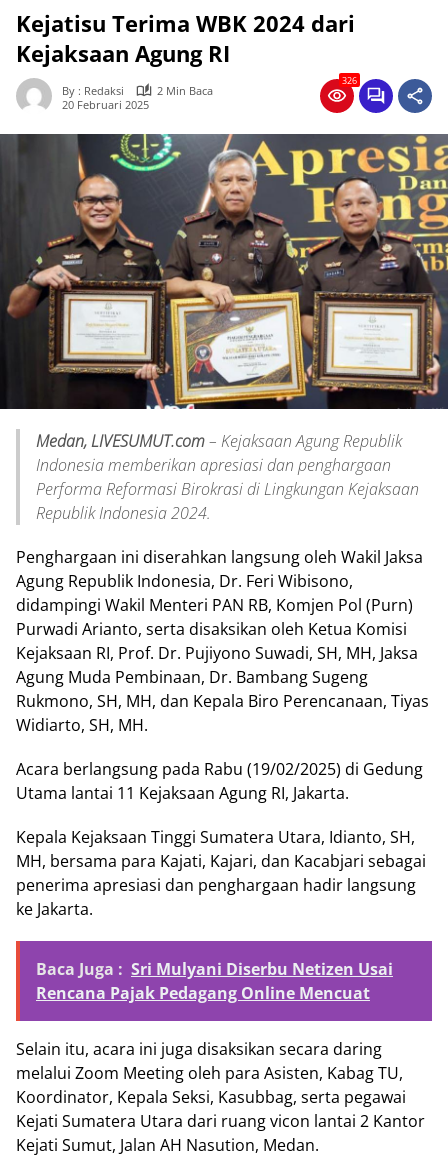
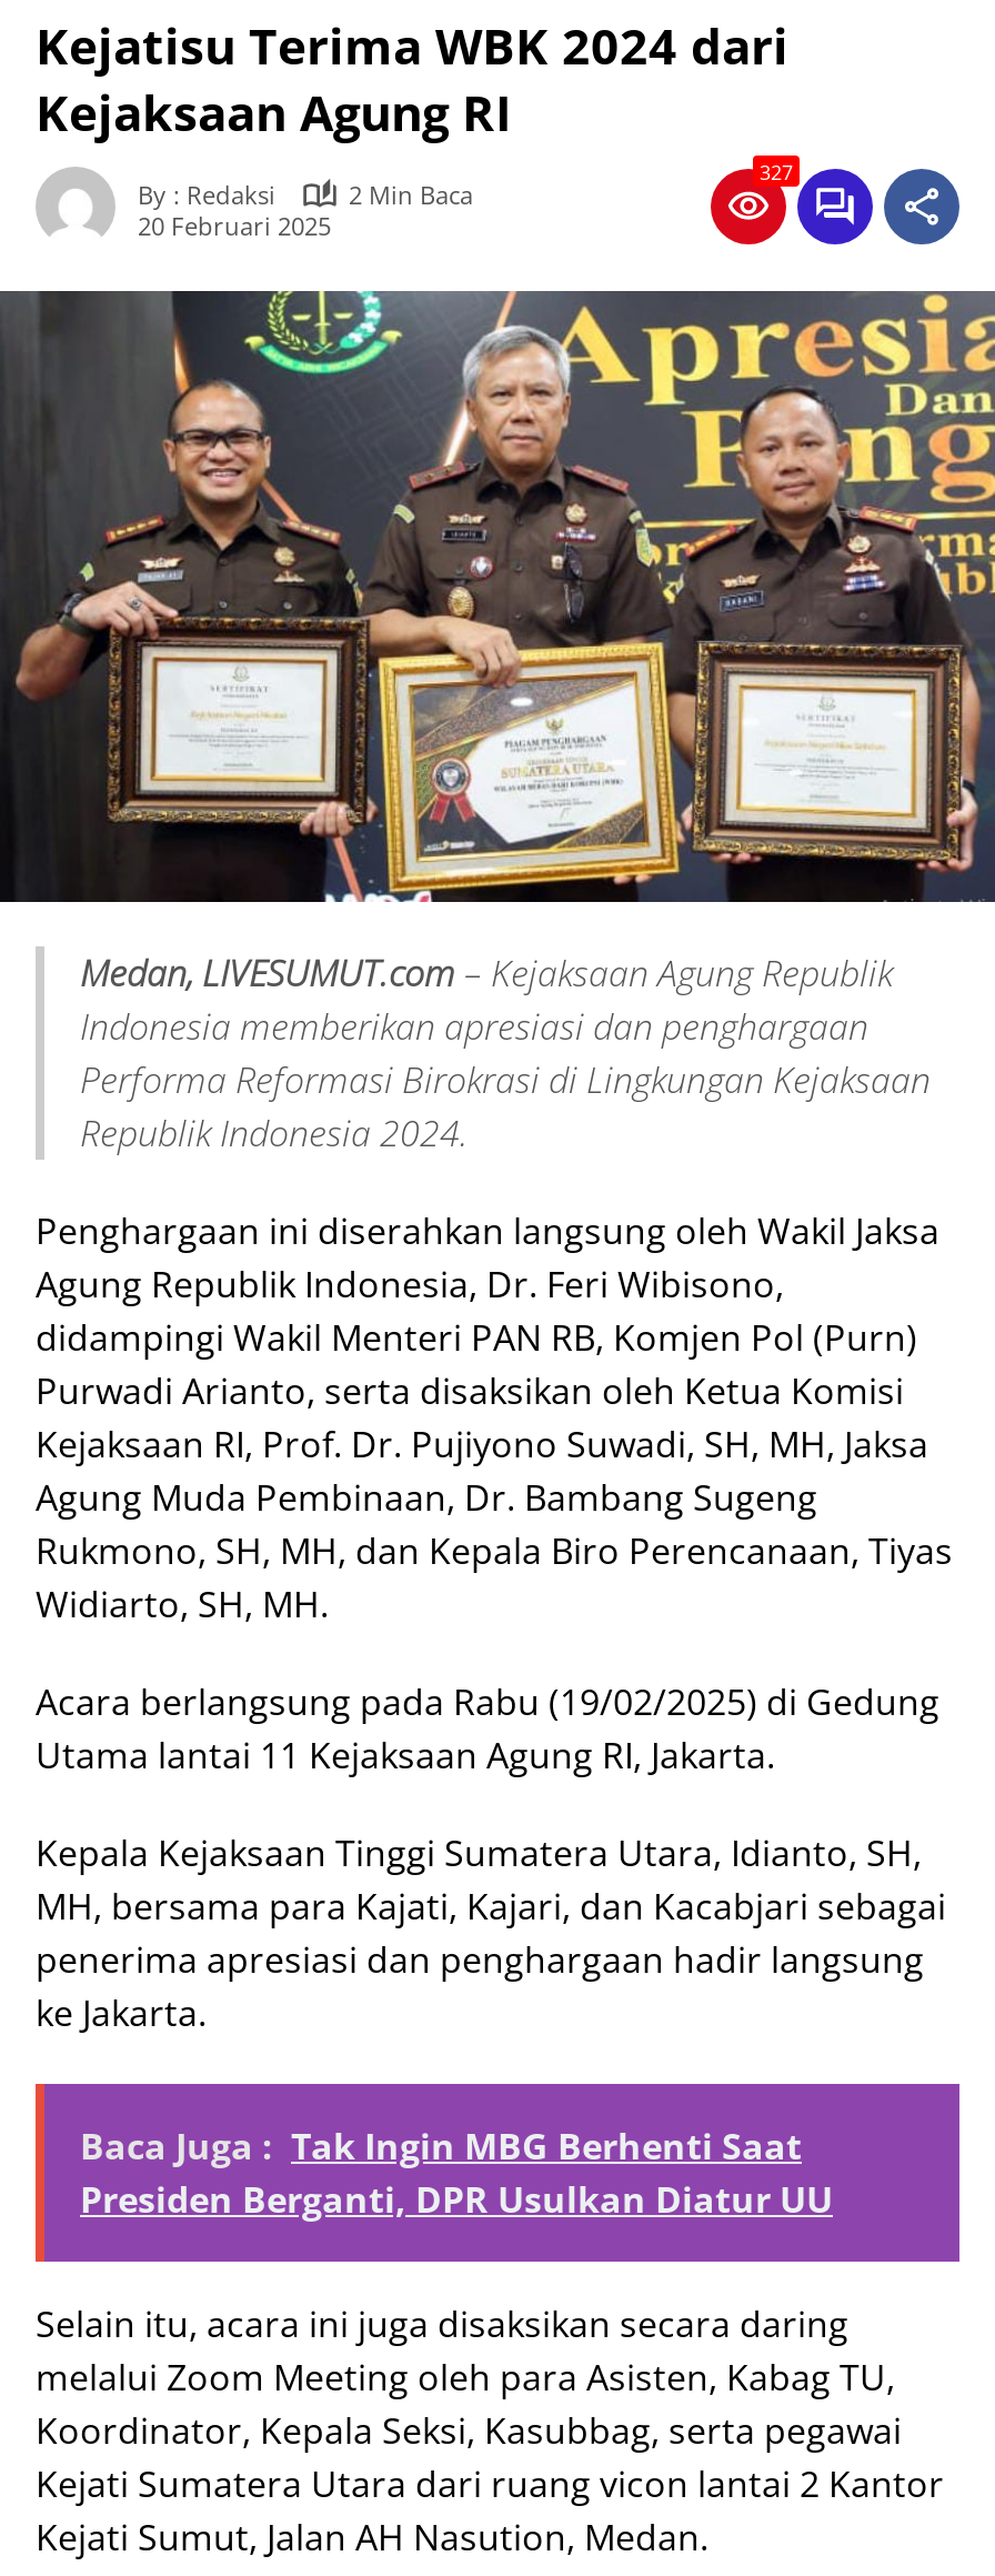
[342,74,357,87] 326 -> [760,158,793,187] 327
[36,958,393,1004] Baca Juga : Sri Mulyani Diserbu Netizen Usai | Rencana Pajak Pedagang Online Mencuat -> [80,2121,833,2224] Baca Juga : Tak Ingin MBG Berhenti Saat | Presiden Berganti, DPR Usulkan Diatur UU

